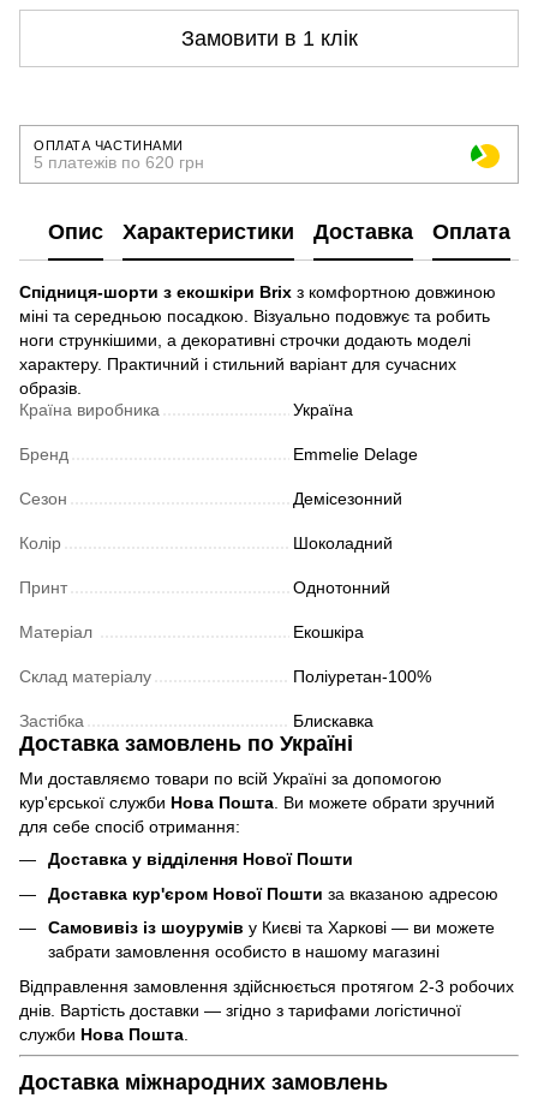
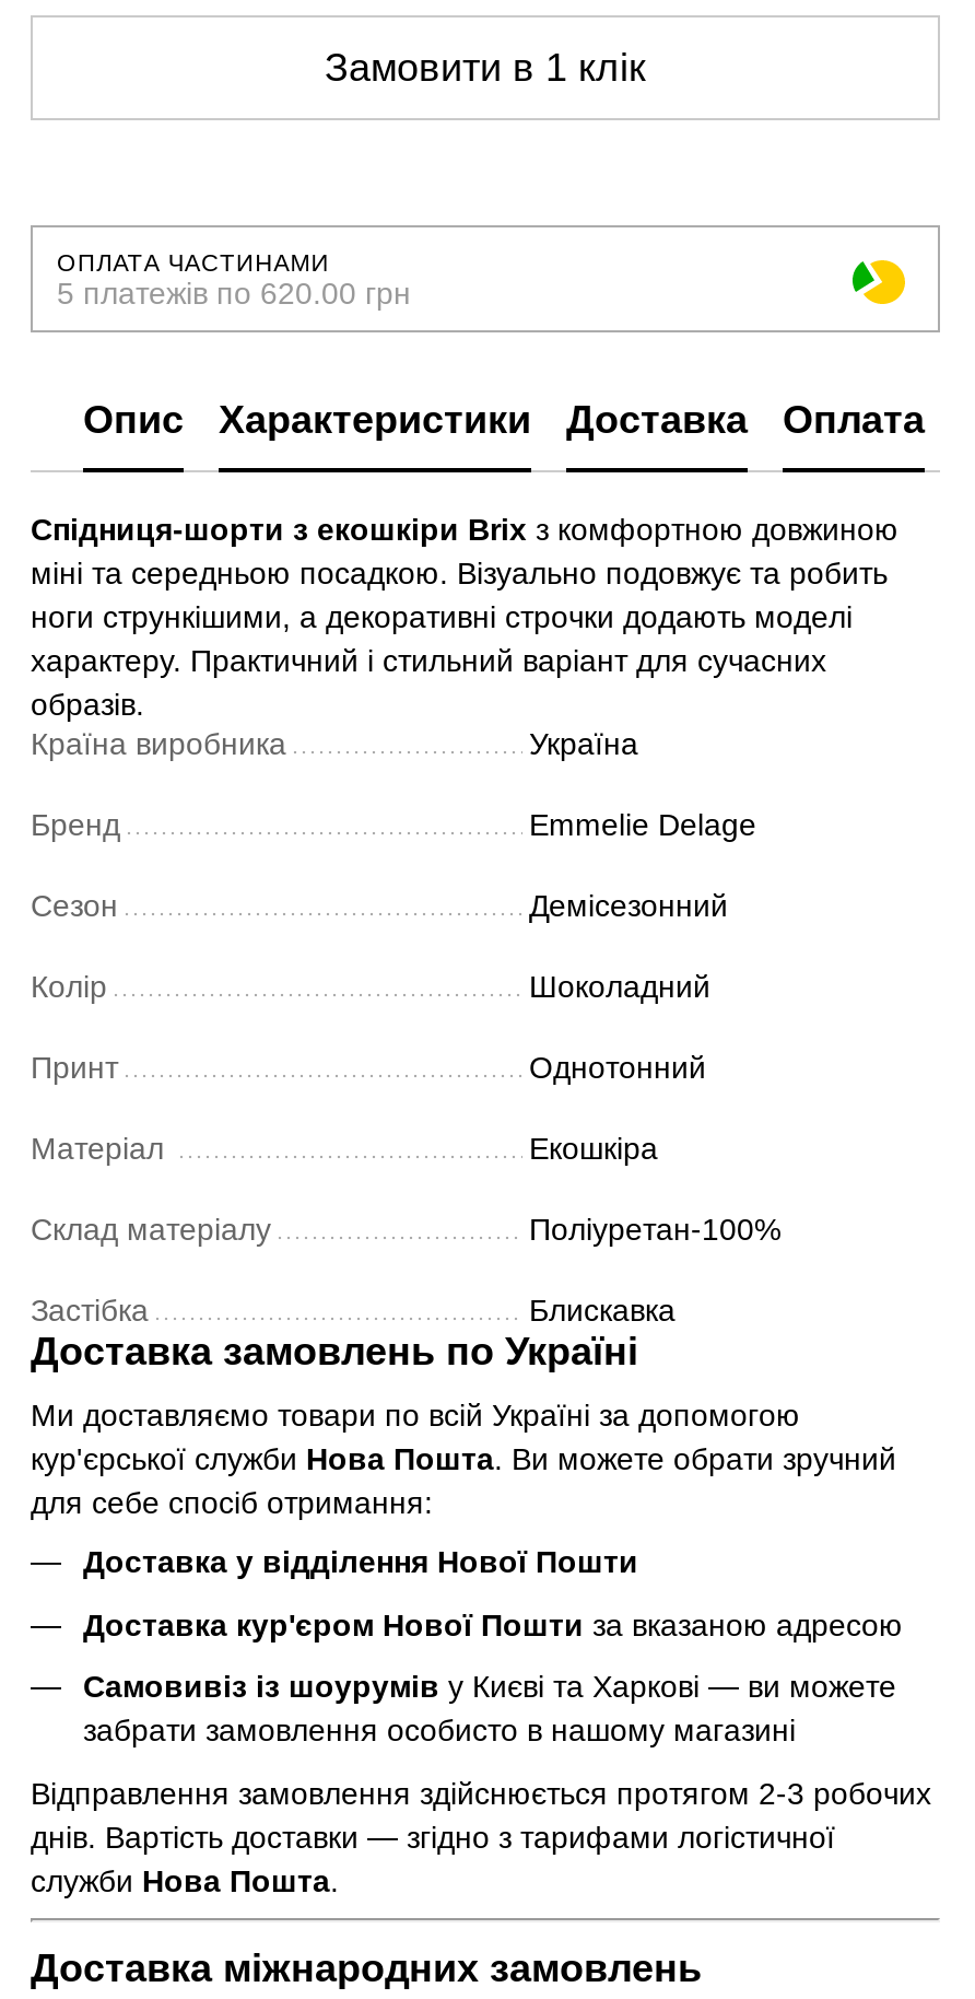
[34,153,204,172] 5 платежів по 620 грн -> [57,276,411,311] 5 платежів по 620.00 грн

